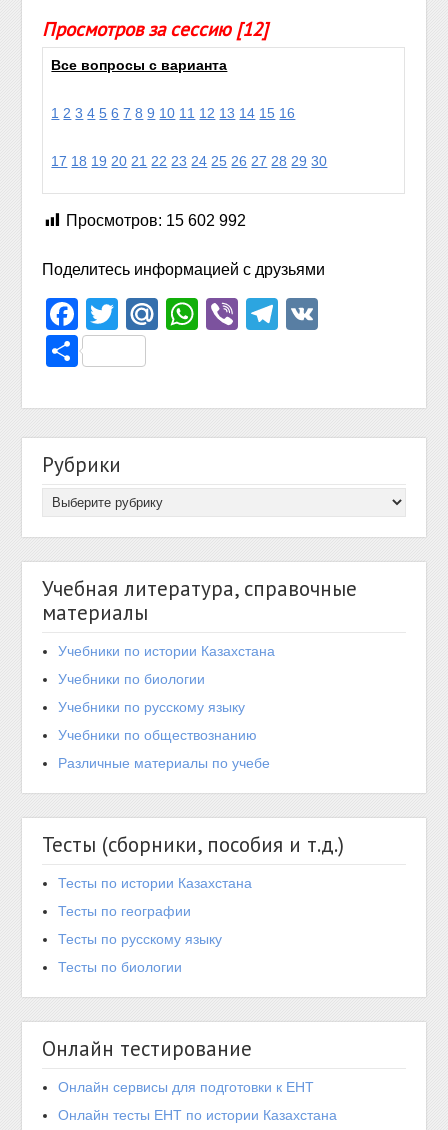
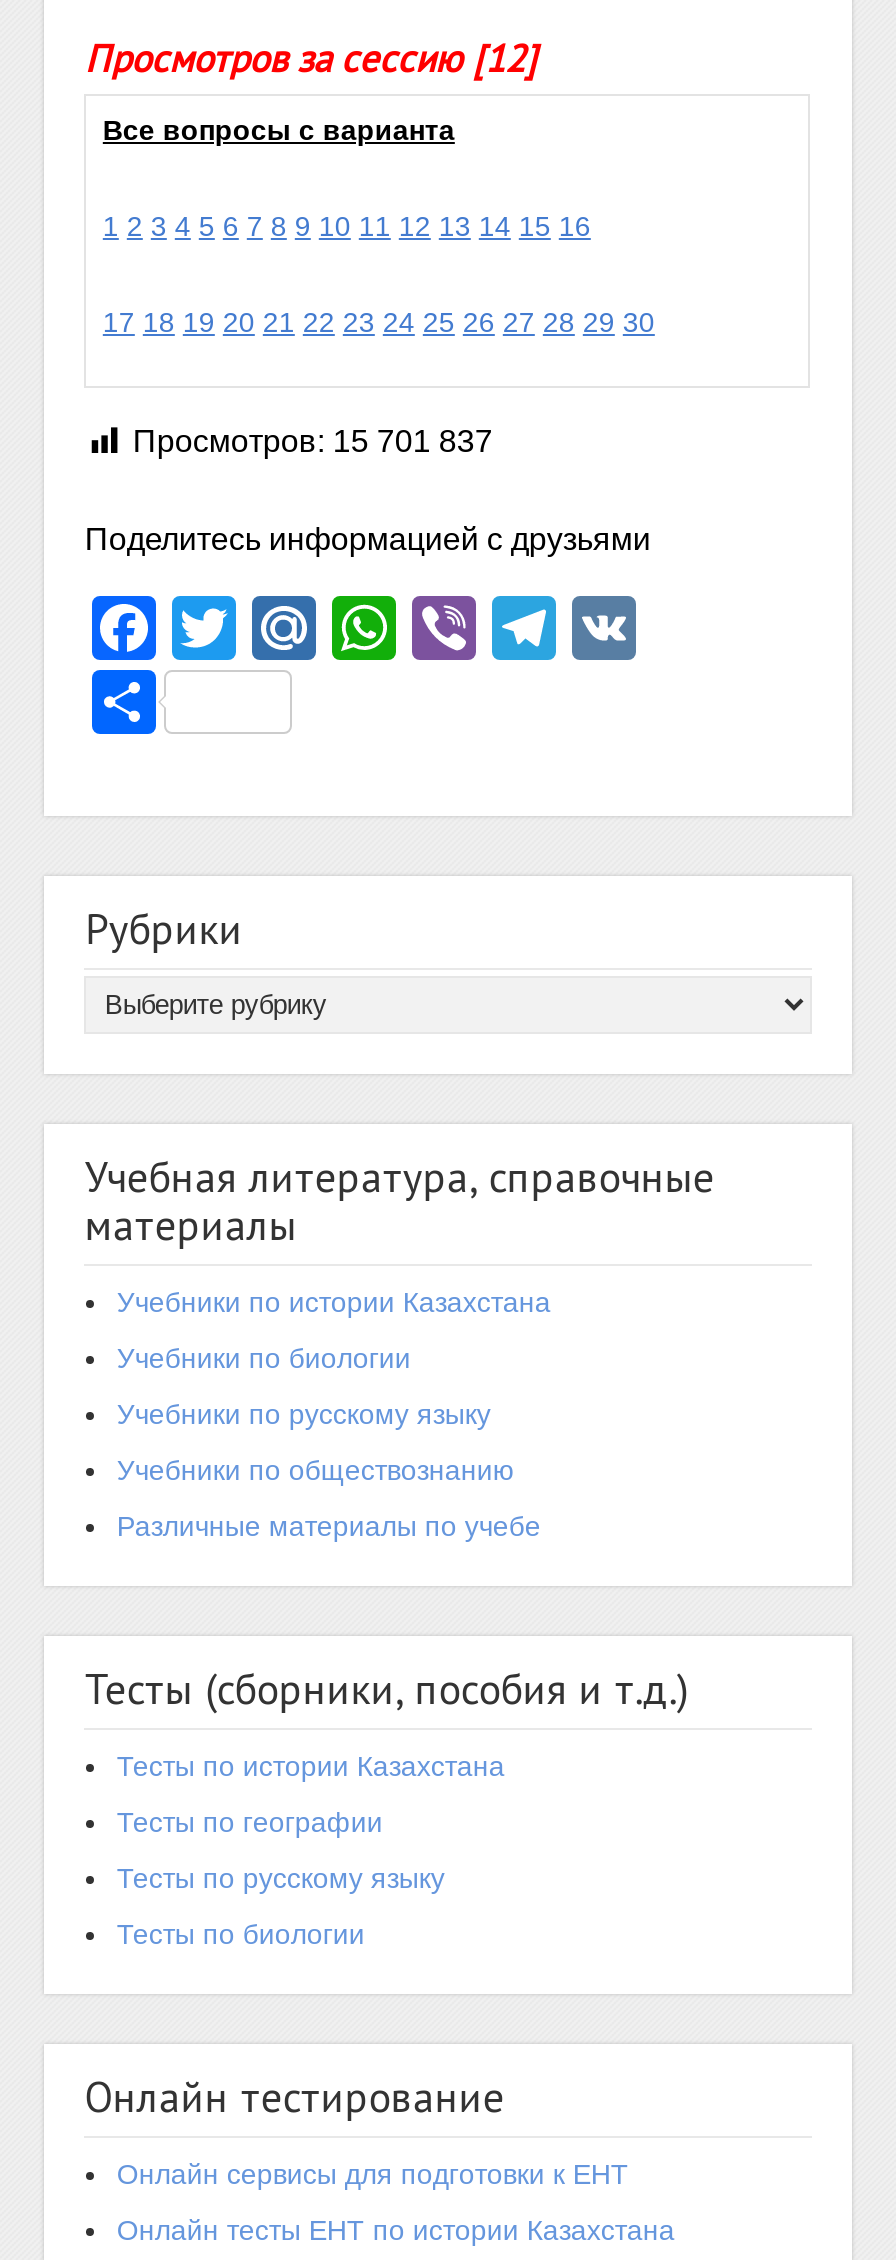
[66,212,246,229] Просмотров: 15 602 992 -> [133,424,493,458] Просмотров: 15 701 837

